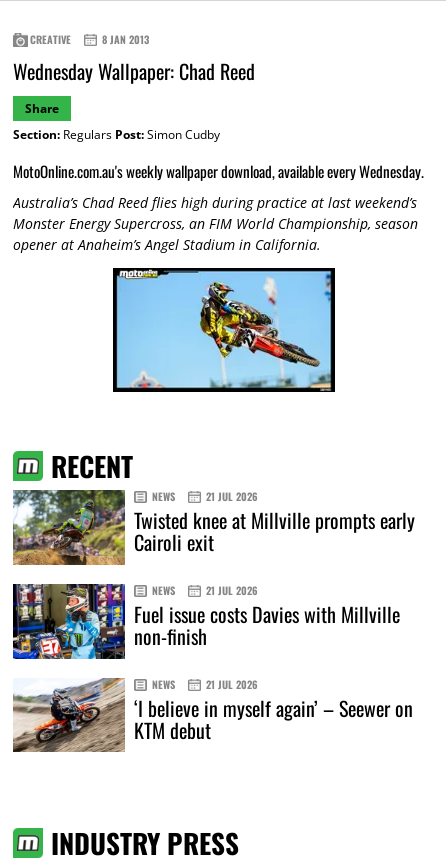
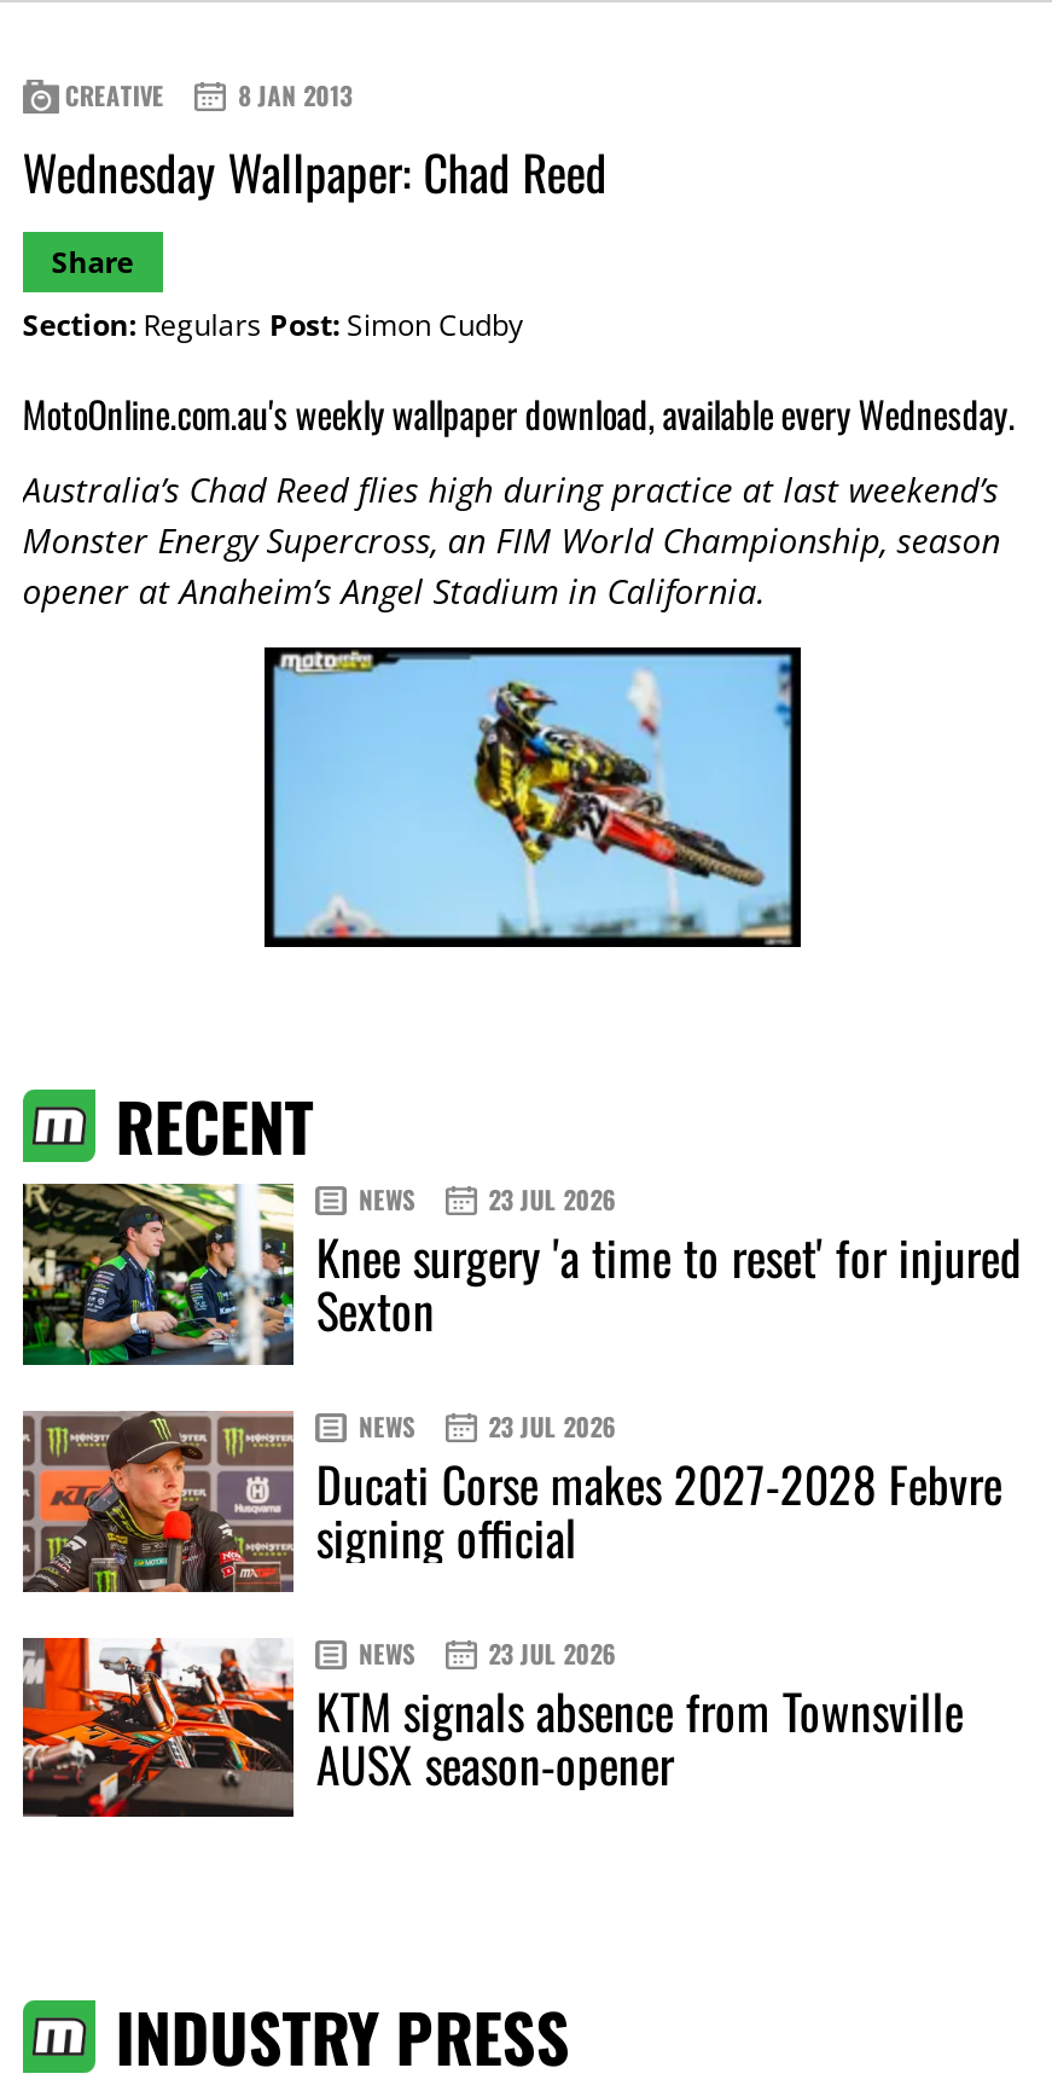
[12,489,415,566] [image] | 21 JUL 2026 | Twisted knee at Millville prompts early | Cairoli exit -> [21,1181,1022,1367] [image] | 23 JUL 2026 | Knee surgery 'a time to reset' for injured | Sexton
[12,583,400,660] [image] | 21 JUL 2026 | Fuel issue costs Davies with Millville | non-finish -> [21,1408,1002,1594] [image] | 23 JUL 2026 | Ducati Corse makes 2027-2028 Febvre | signing official
[13,677,413,753] [image] | 21 JUL 2026 | ‘I believe in myself again’ – Seewer on | KTM debut -> [21,1635,964,1819] [image] | 23 JUL 2026 | KTM signals absence from Townsville | AUSX season-opener

